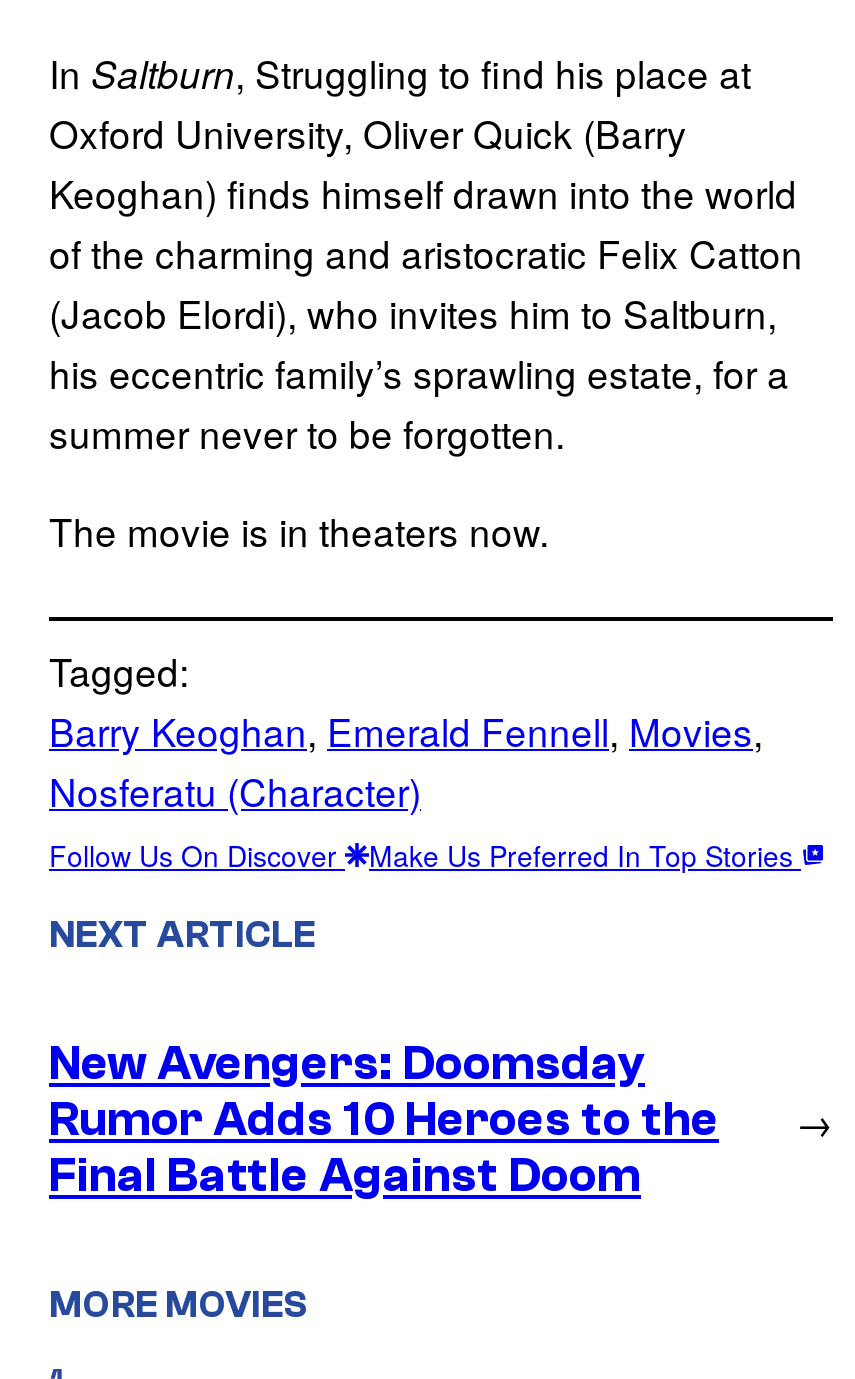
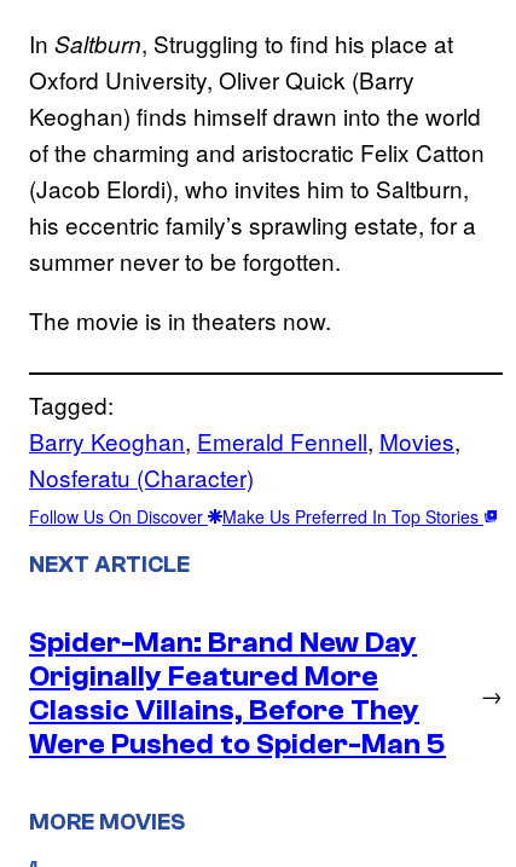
[49,1036,719,1202] New Avengers: Doomsday | Rumor Adds 10 Heroes to the | Final Battle Against Doom -> [29,626,446,760] Spider-Man: Brand New Day | Originally Featured More | Classic Villains, Before They | Were Pushed to Spider-Man 5

